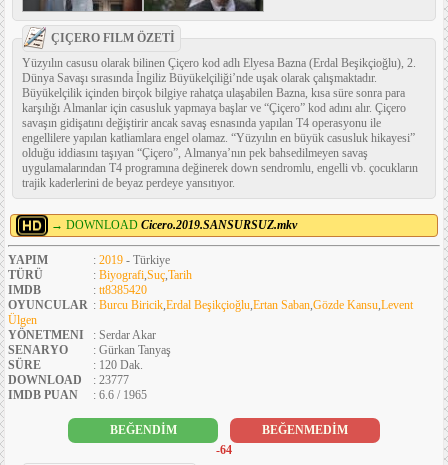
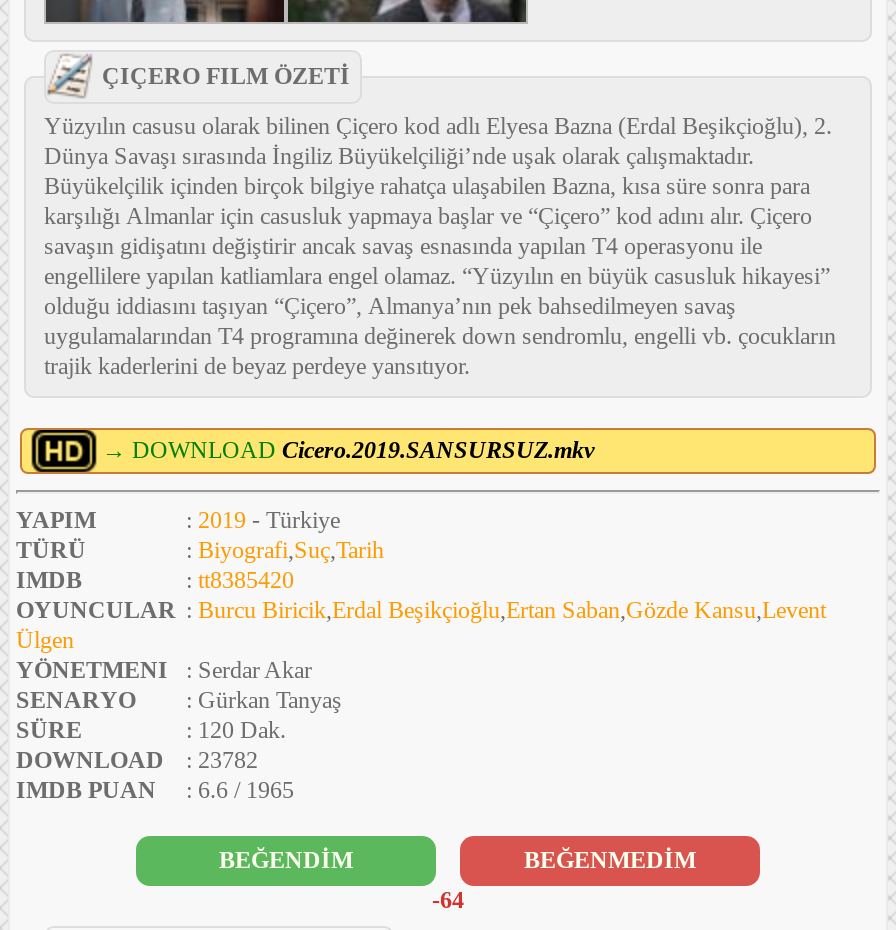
[8,373,129,387] DOWNLOAD : 23777 -> [16,747,258,775] DOWNLOAD : 23782

